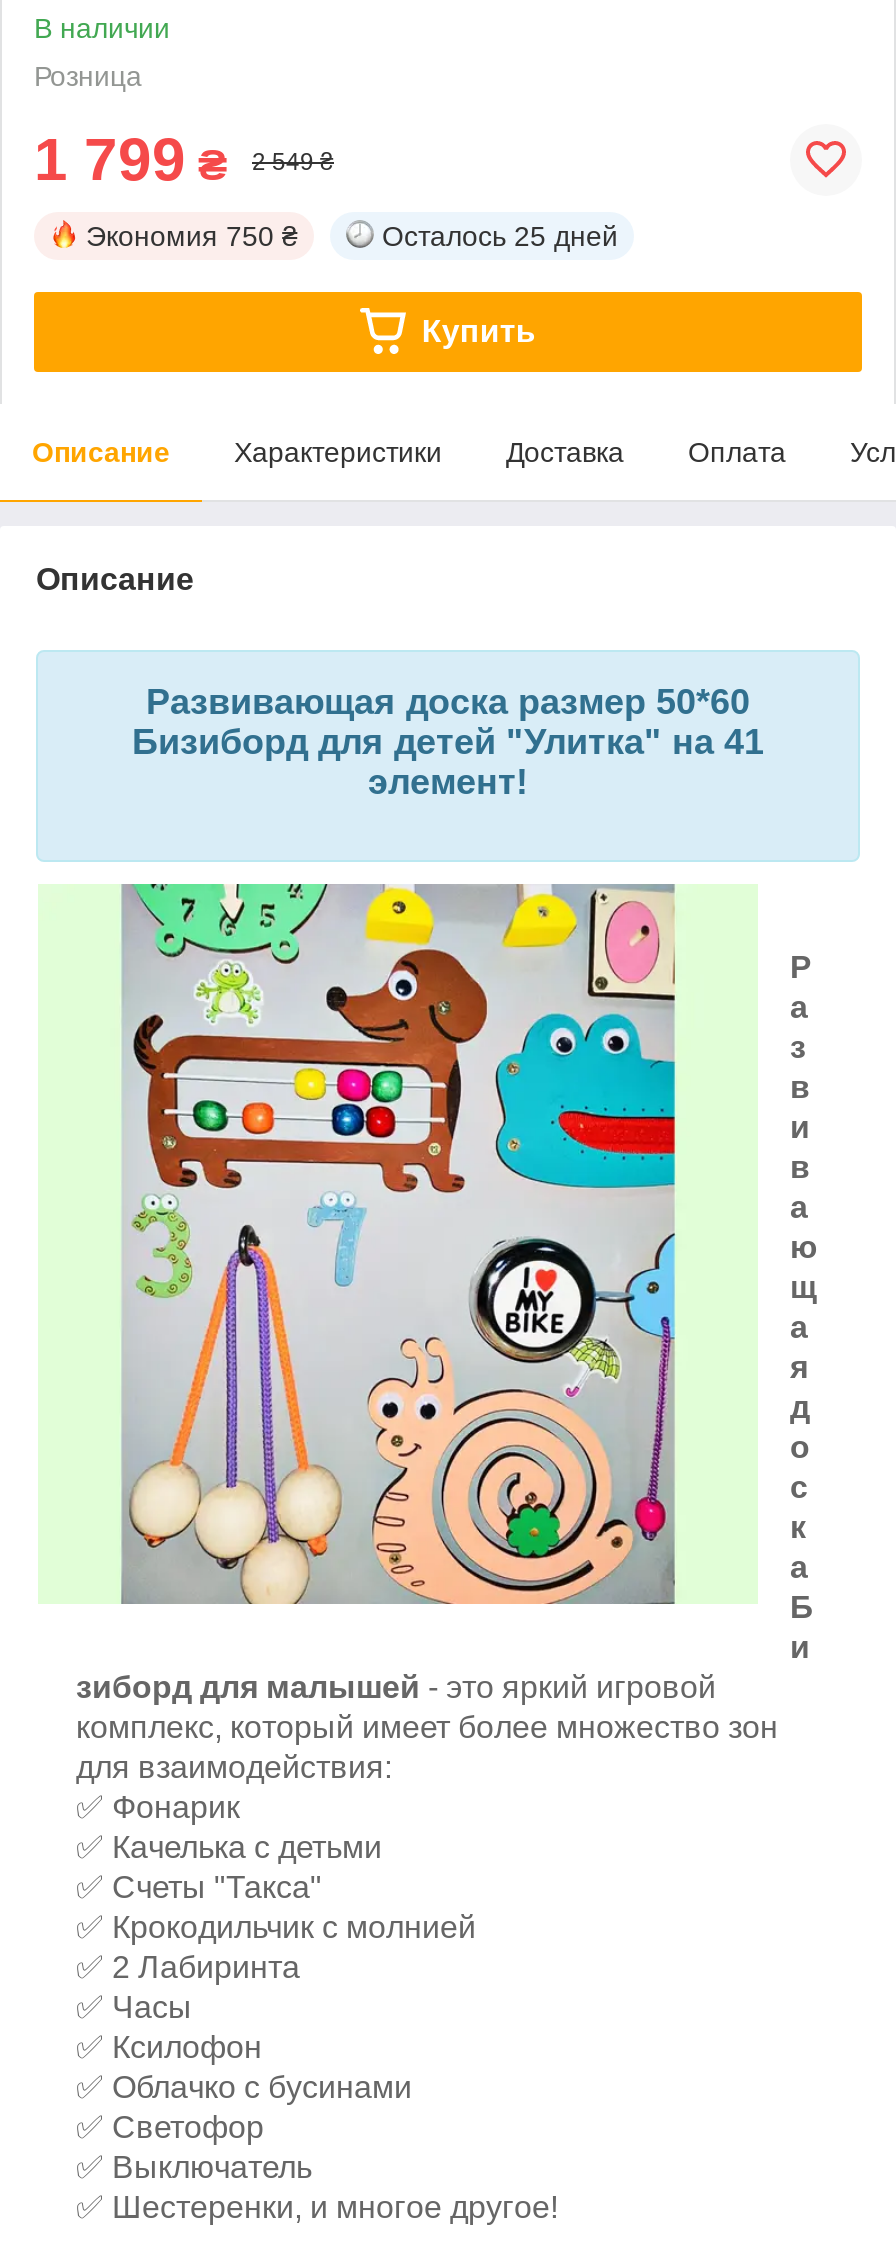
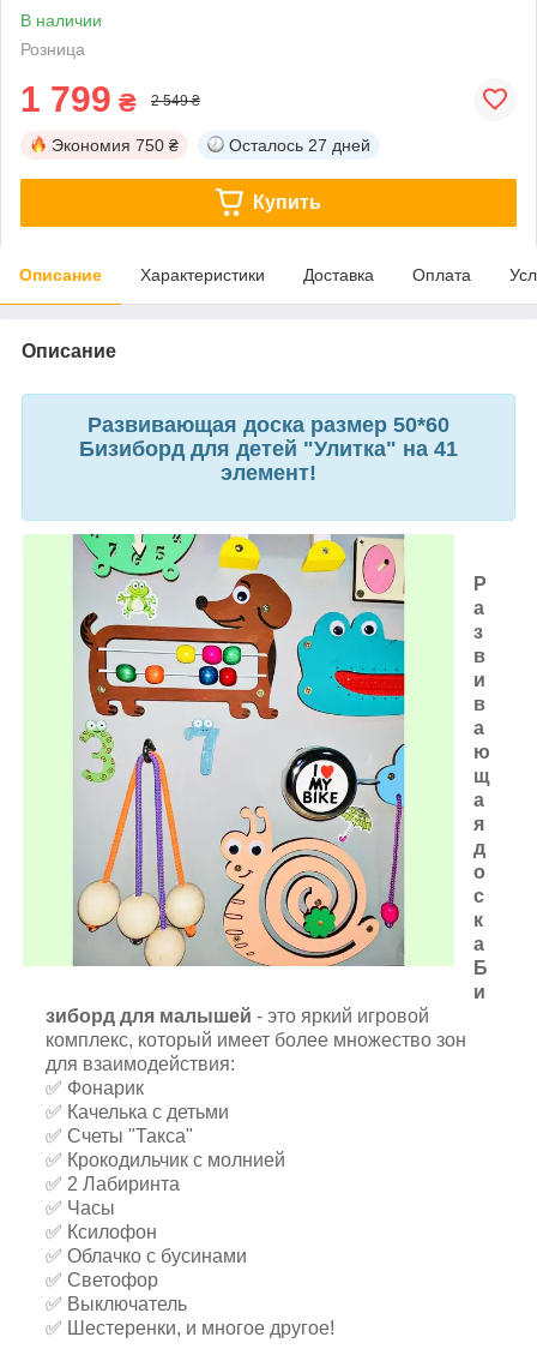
[382,220,618,252] Осталось 25 дней -> [229,135,370,155] Осталось 27 дней

